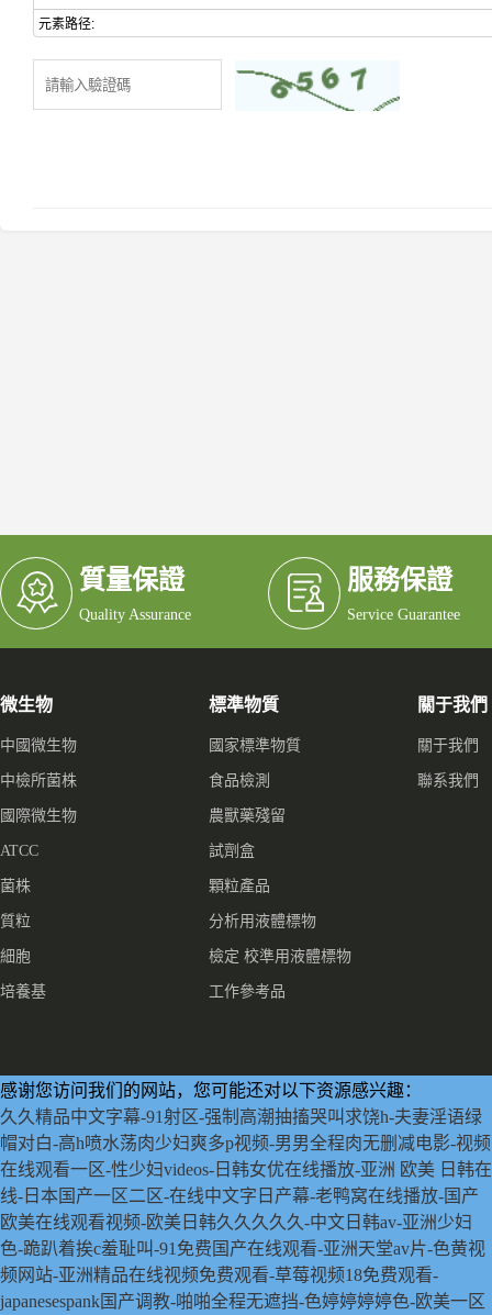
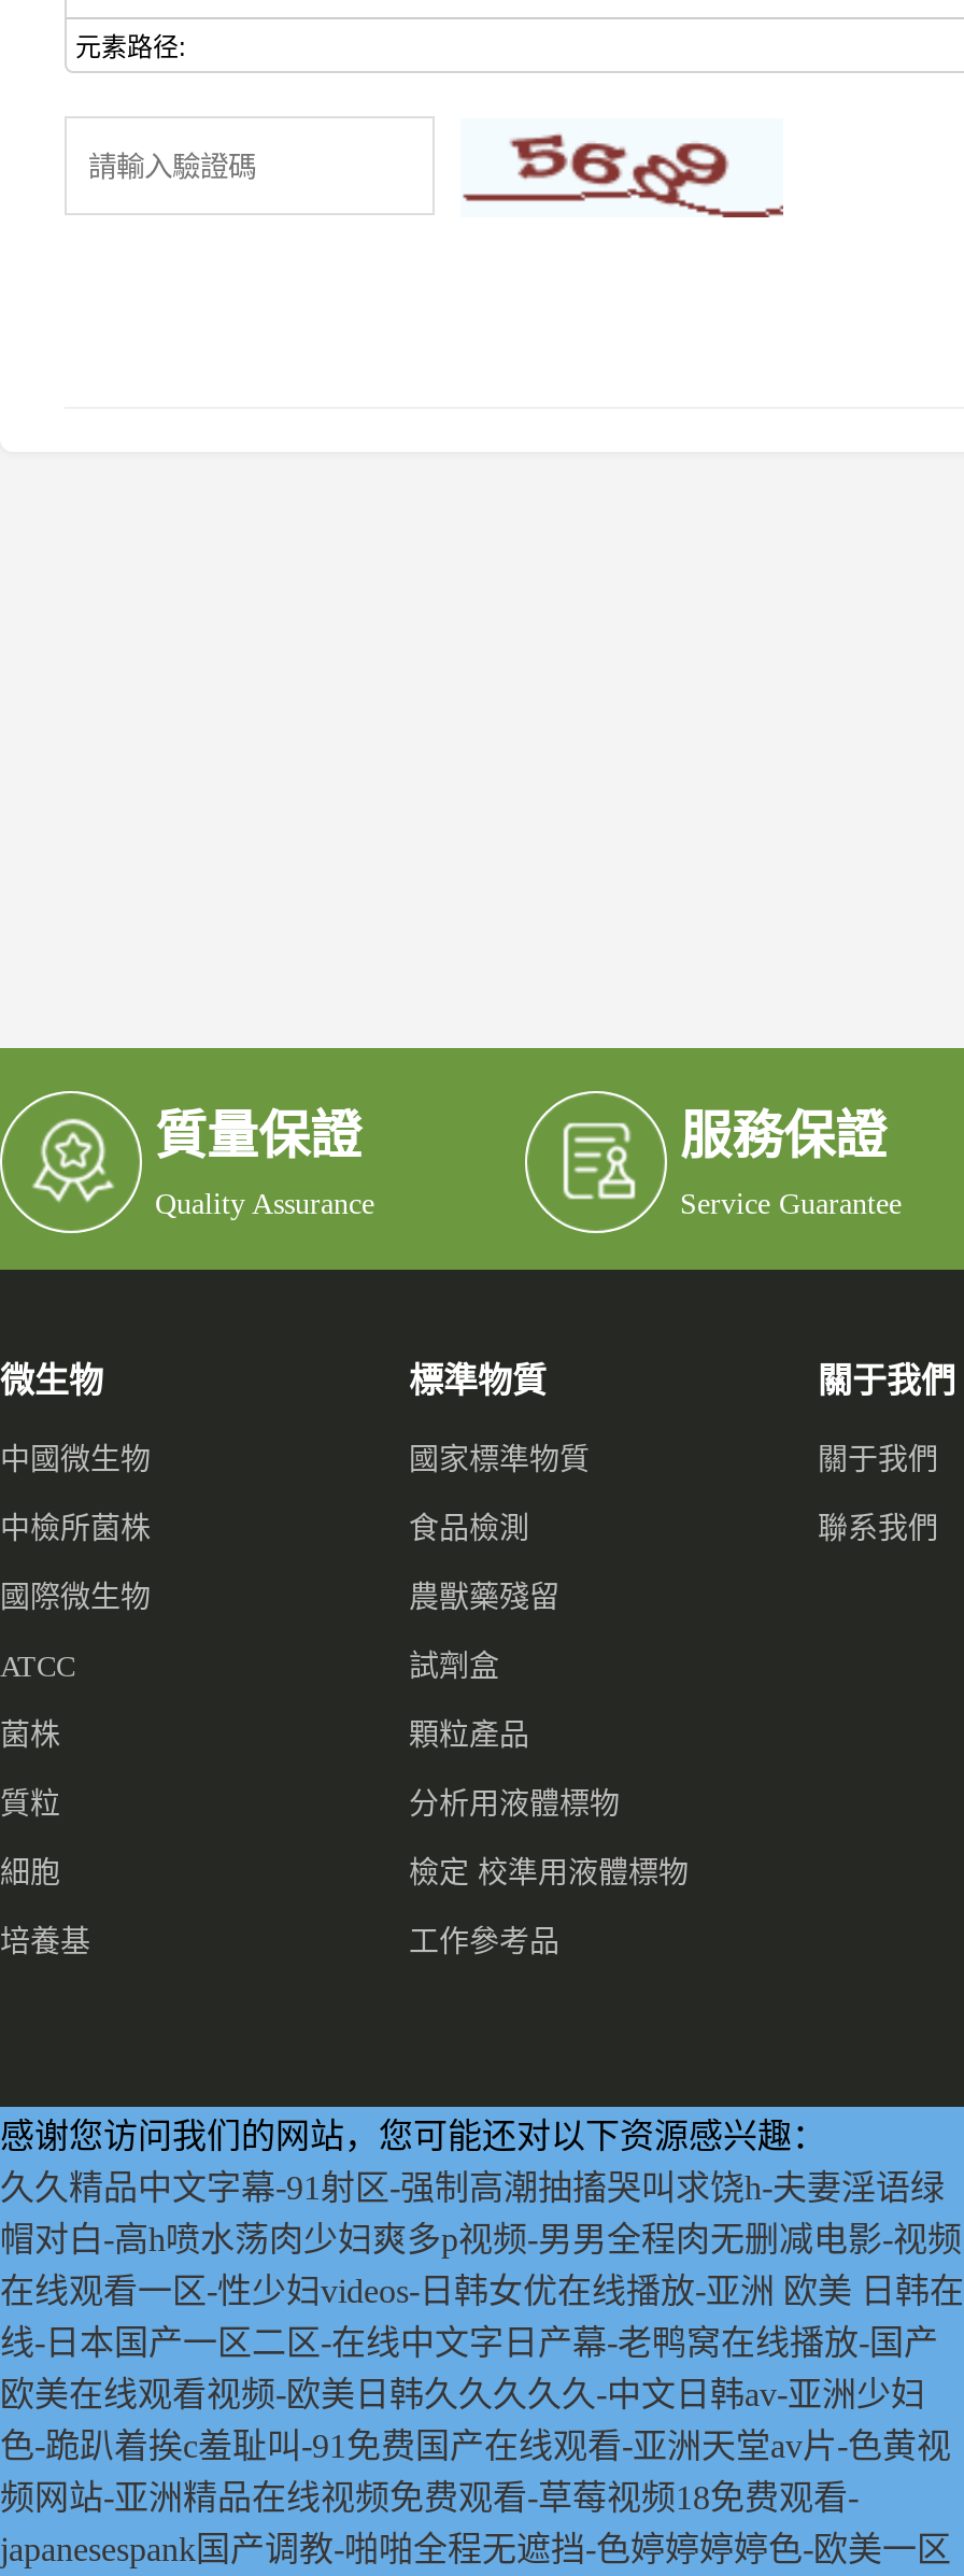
[236,67,401,112] [image] -> [463,133,785,220] [image]

